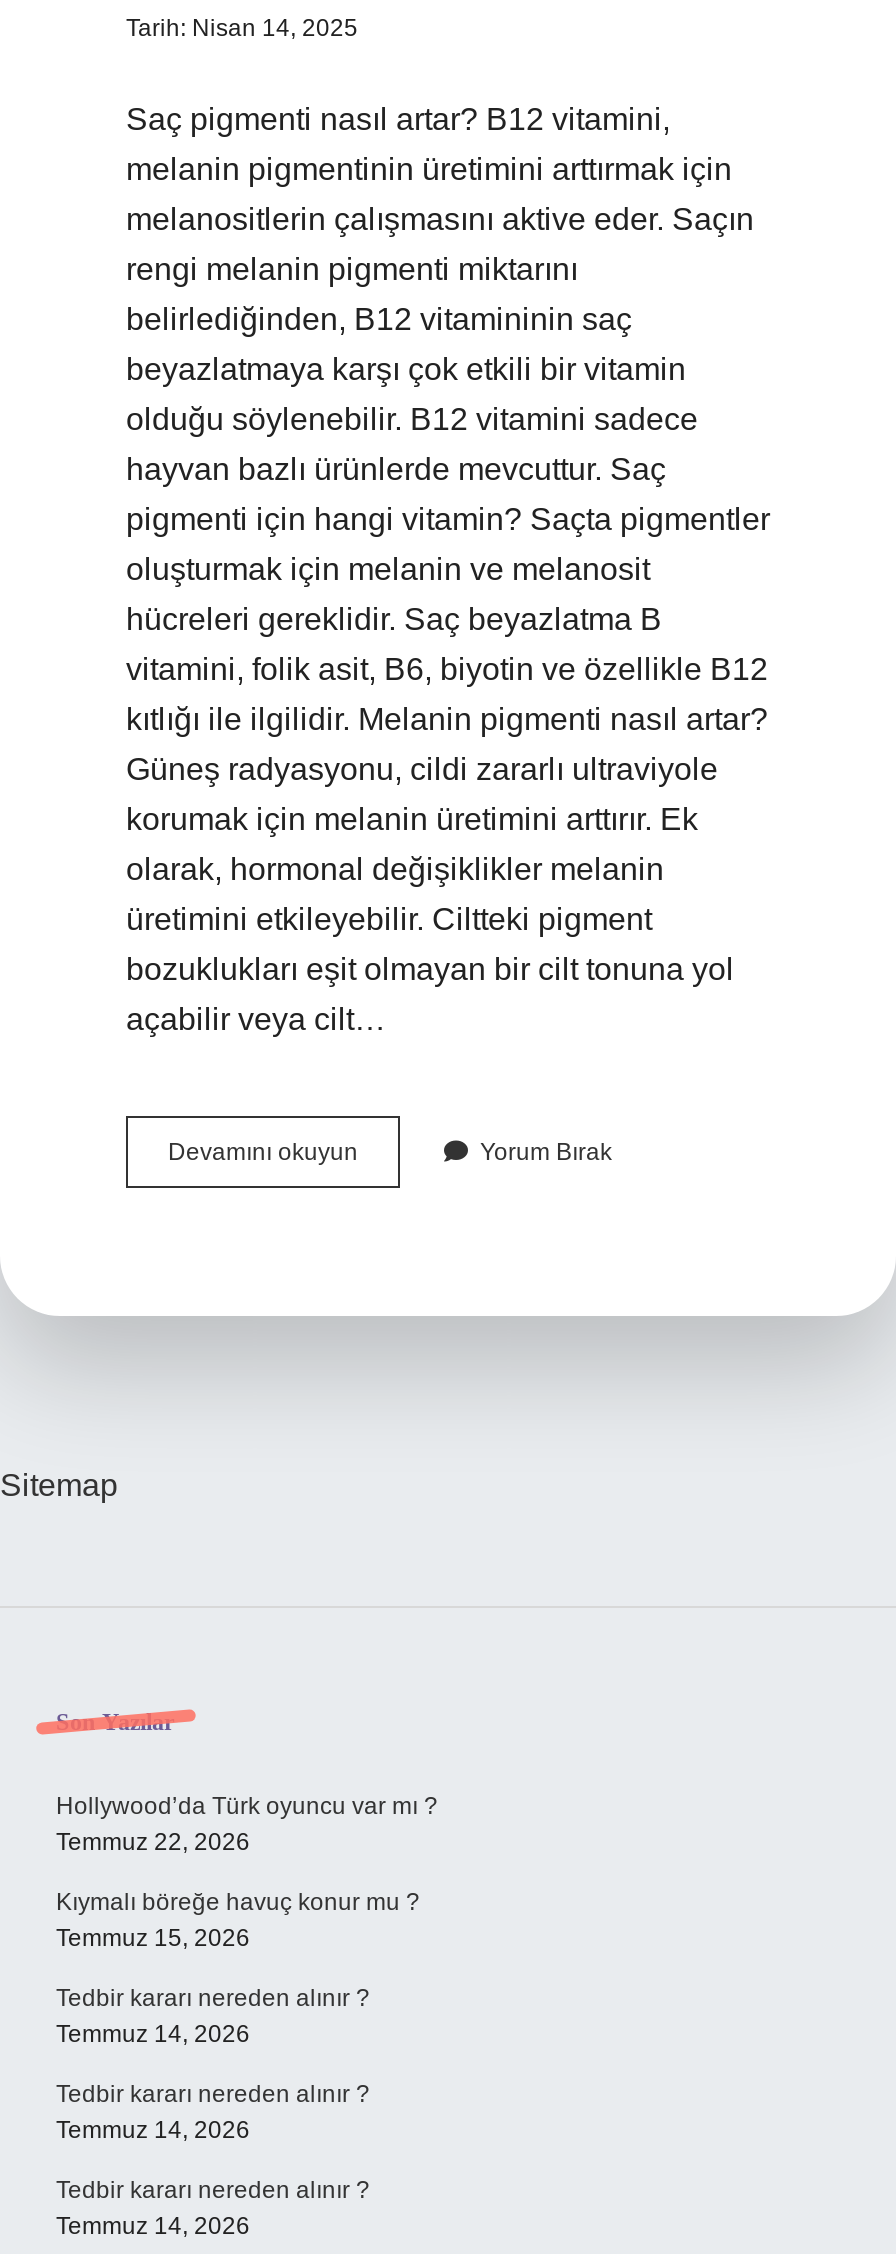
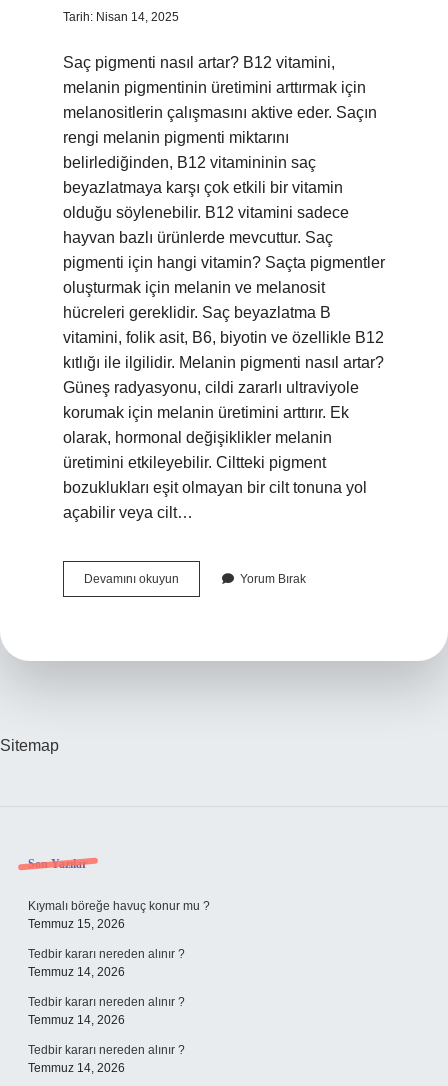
[56,1792,438,1856] Hollywood’da Türk oyuncu var mı ? | Temmuz 22, 2026 -> none

